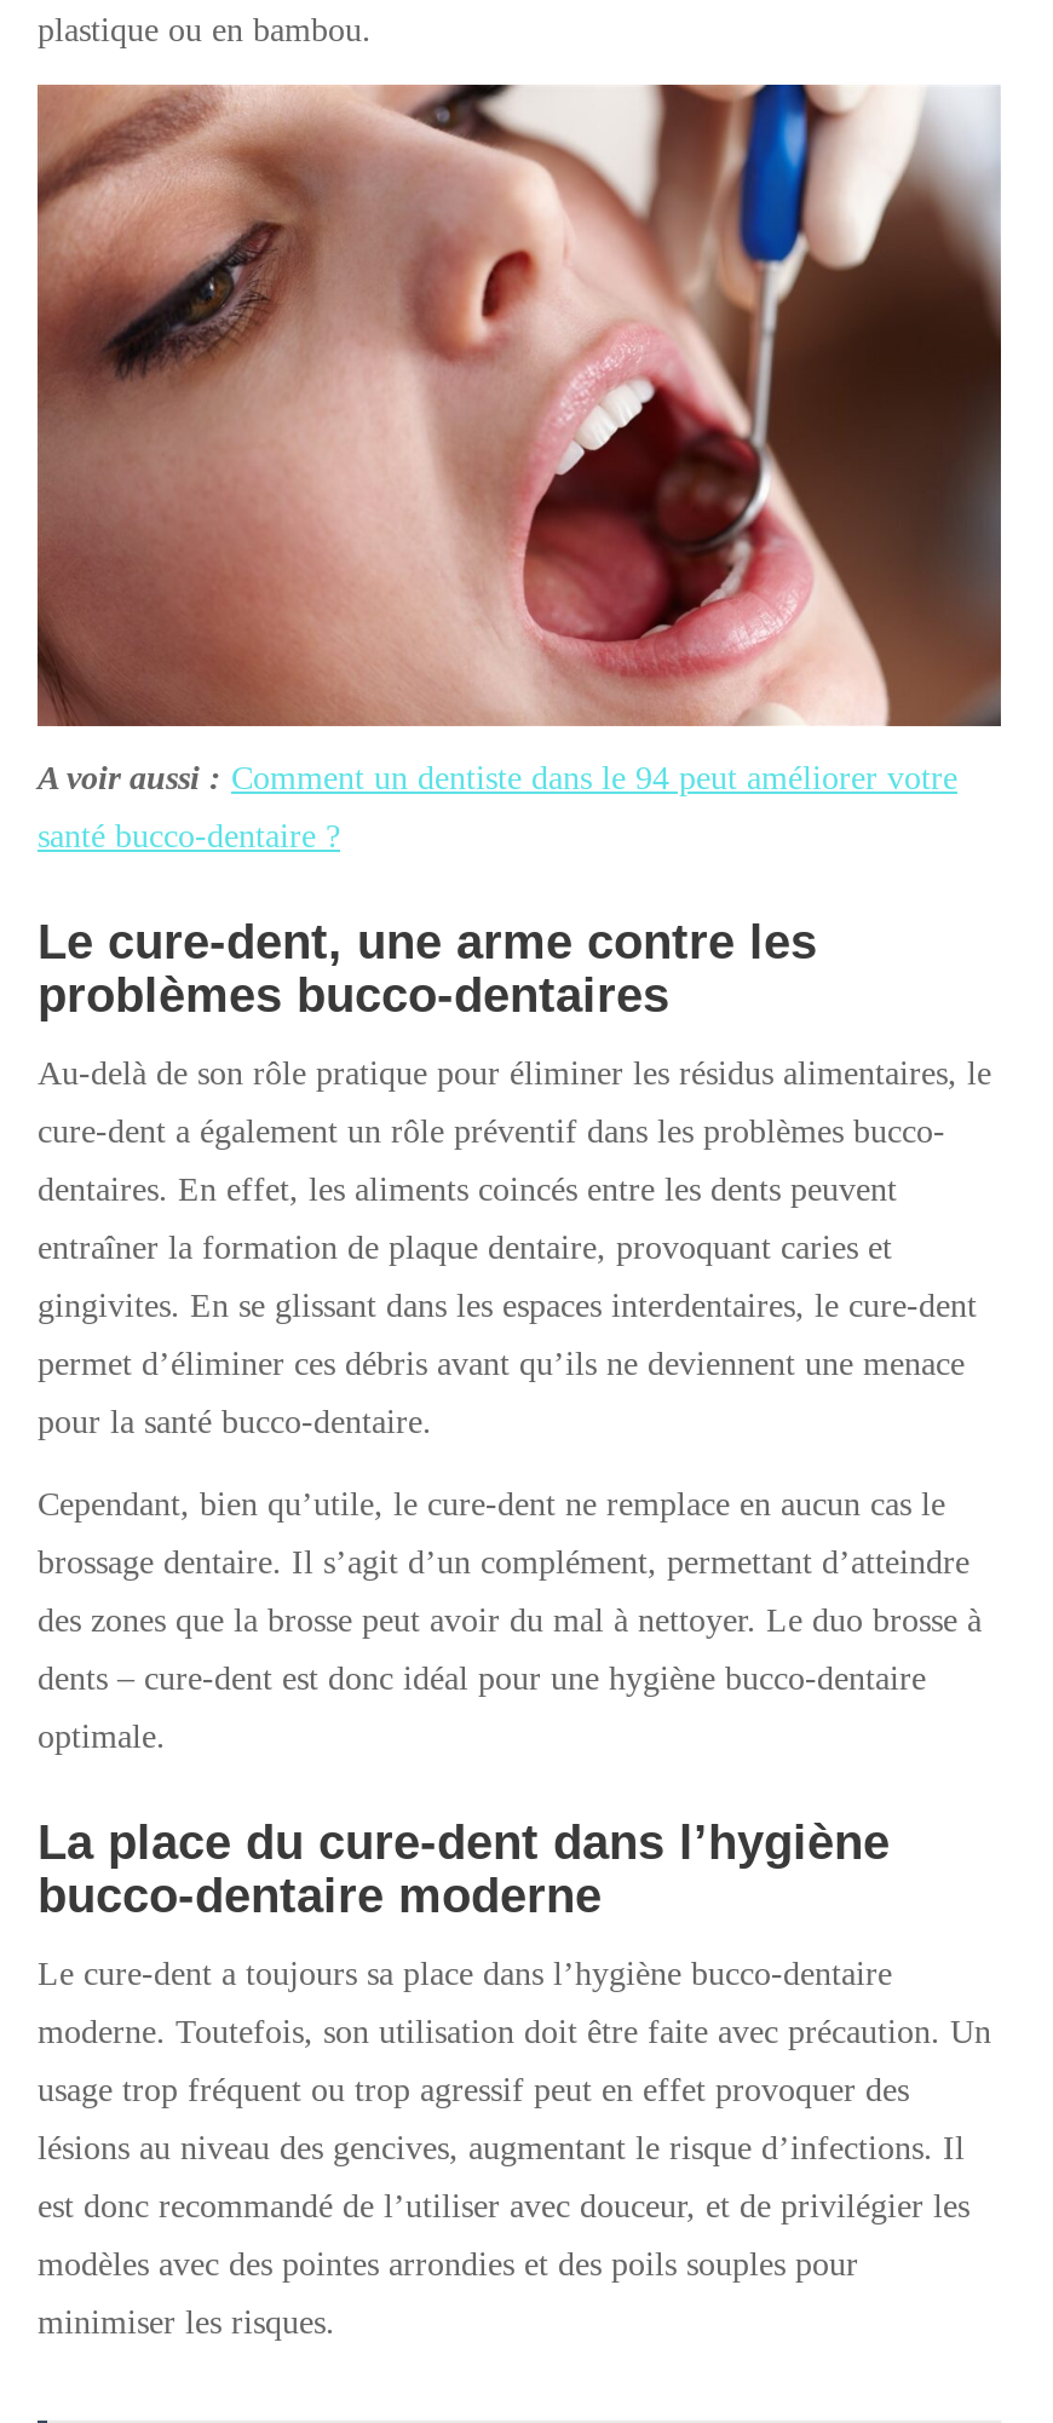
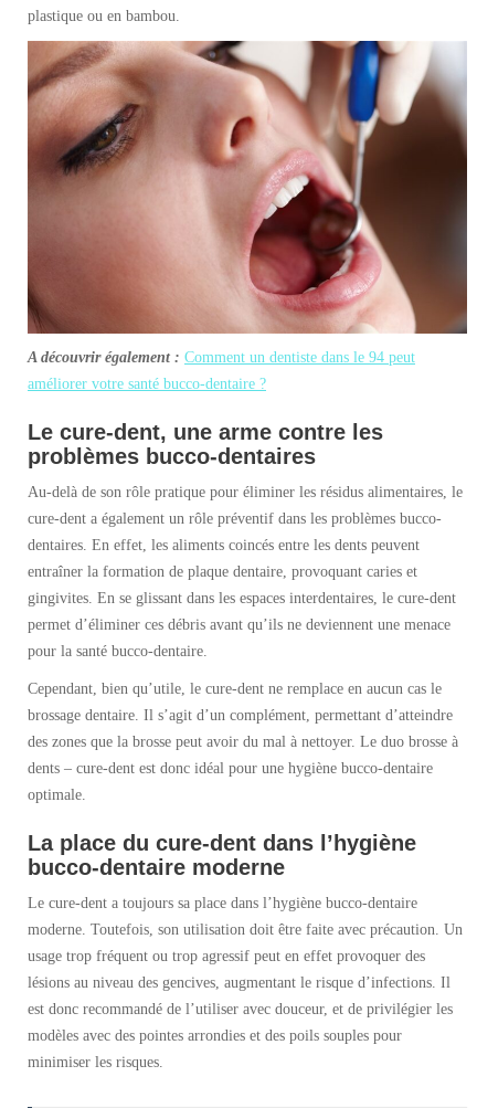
[38,761,957,797] A voir aussi : Comment un dentiste dans le 94 peut améliorer votre -> [28,349,415,366] A découvrir également : Comment un dentiste dans le 94 peut
[38,819,340,855] santé bucco-dentaire ? -> [28,376,266,392] améliorer votre santé bucco-dentaire ?

